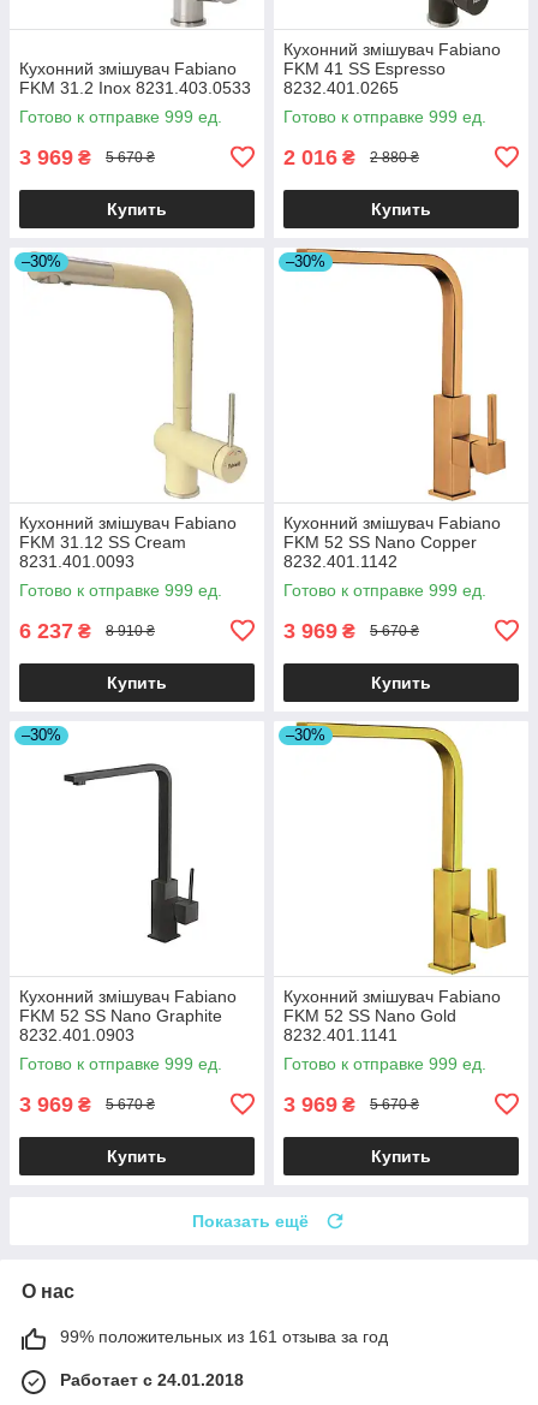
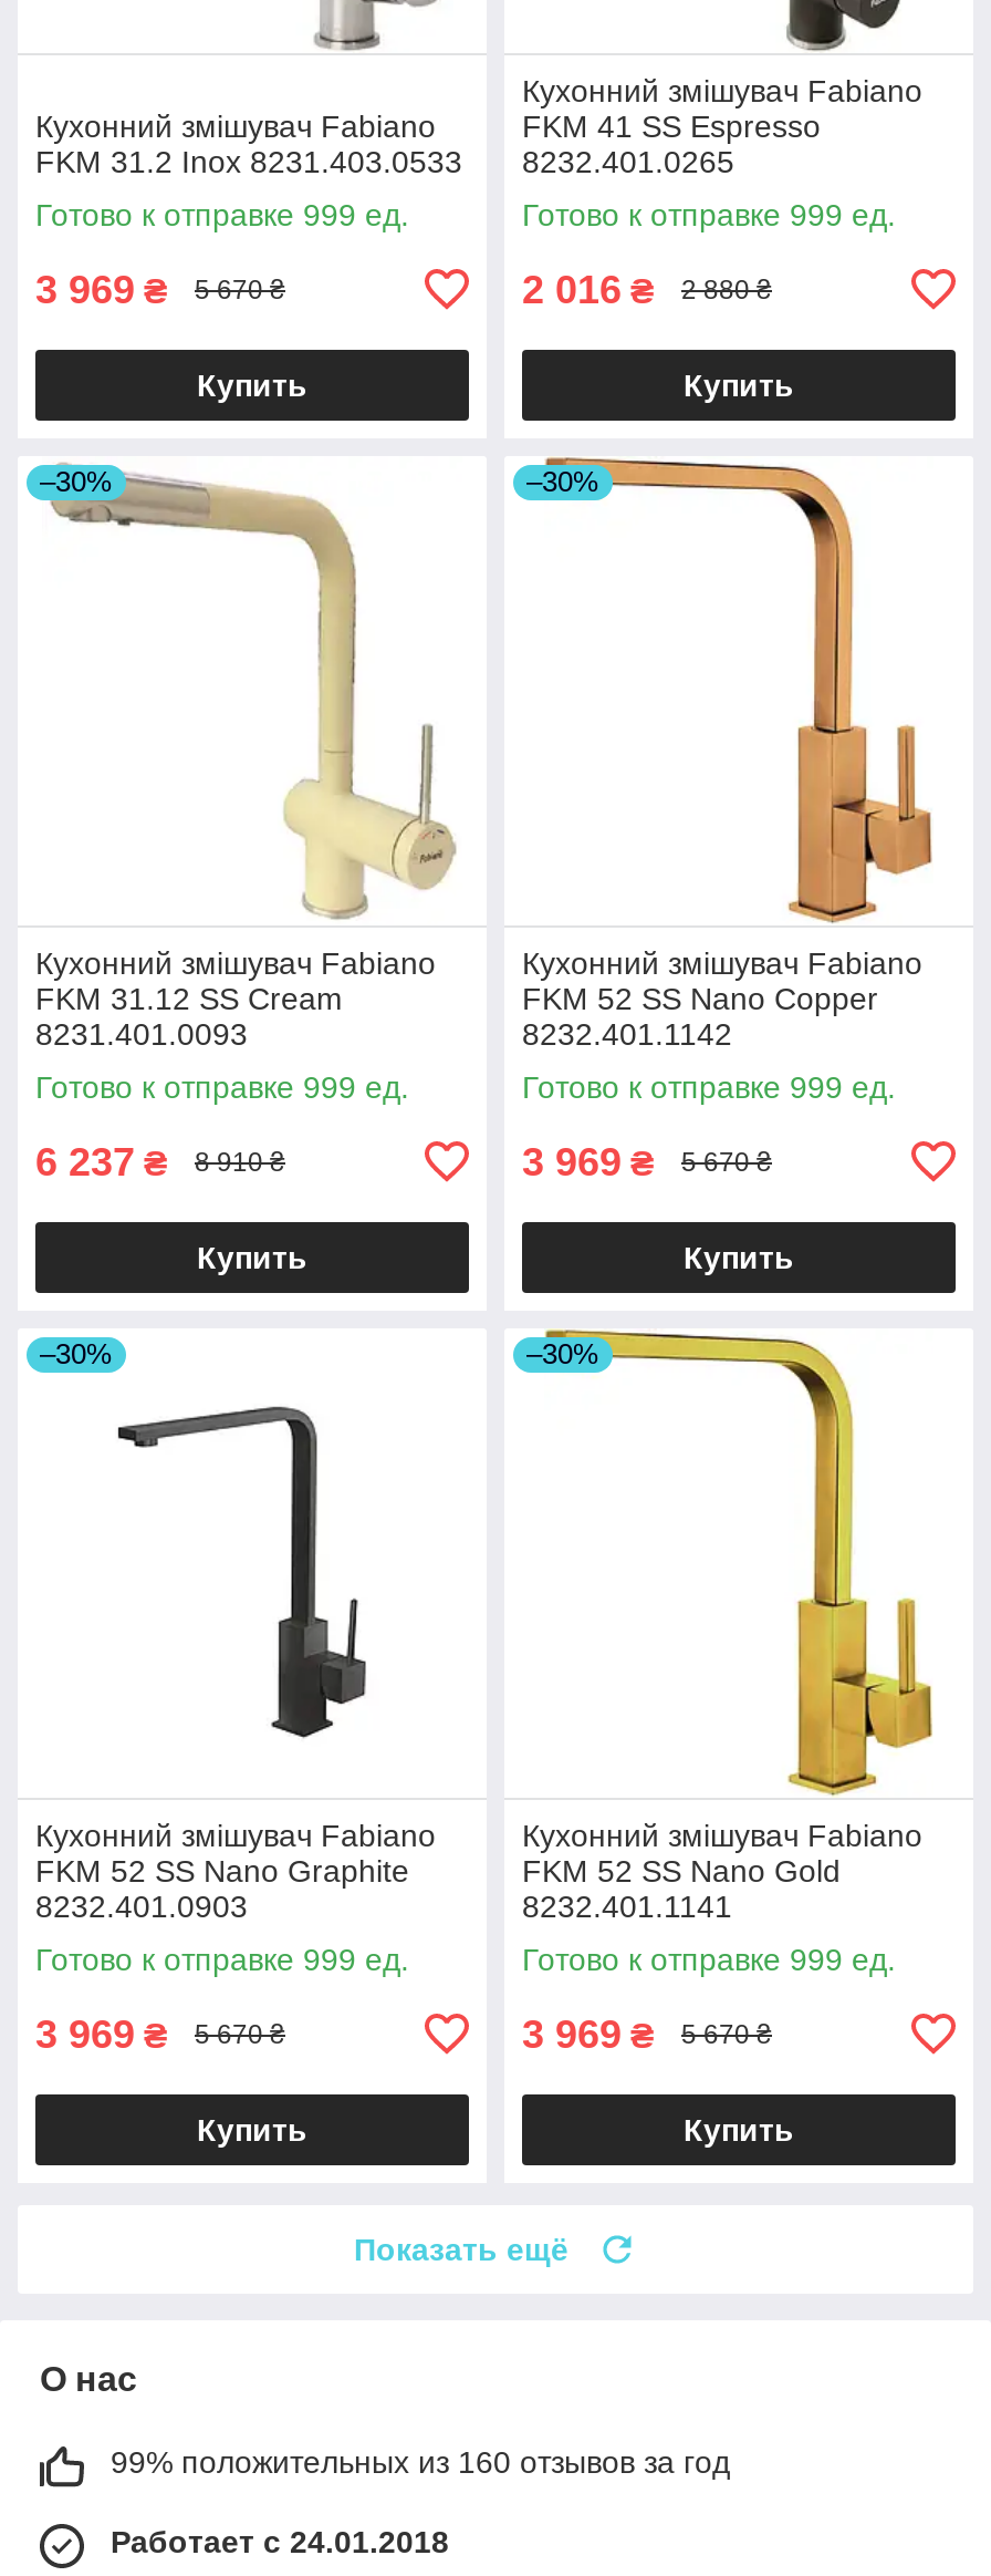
[60,1327,388,1346] 99% положительных из 161 отзыва за год -> [111,2444,730,2479] 99% положительных из 160 отзывов за год

